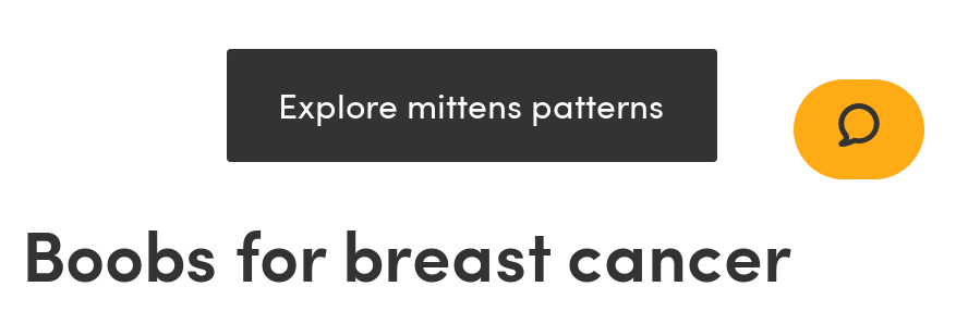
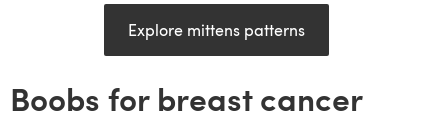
[791,77,927,182] [image] -> none

